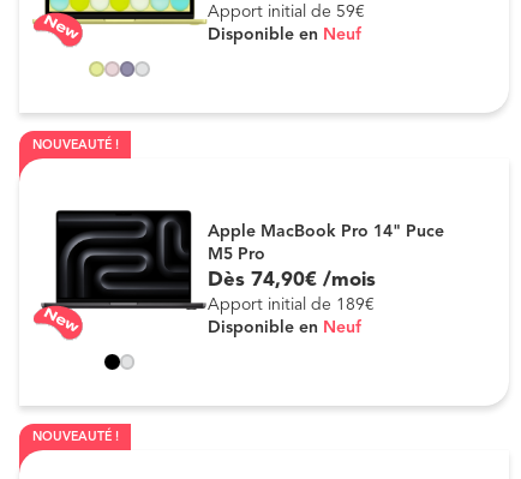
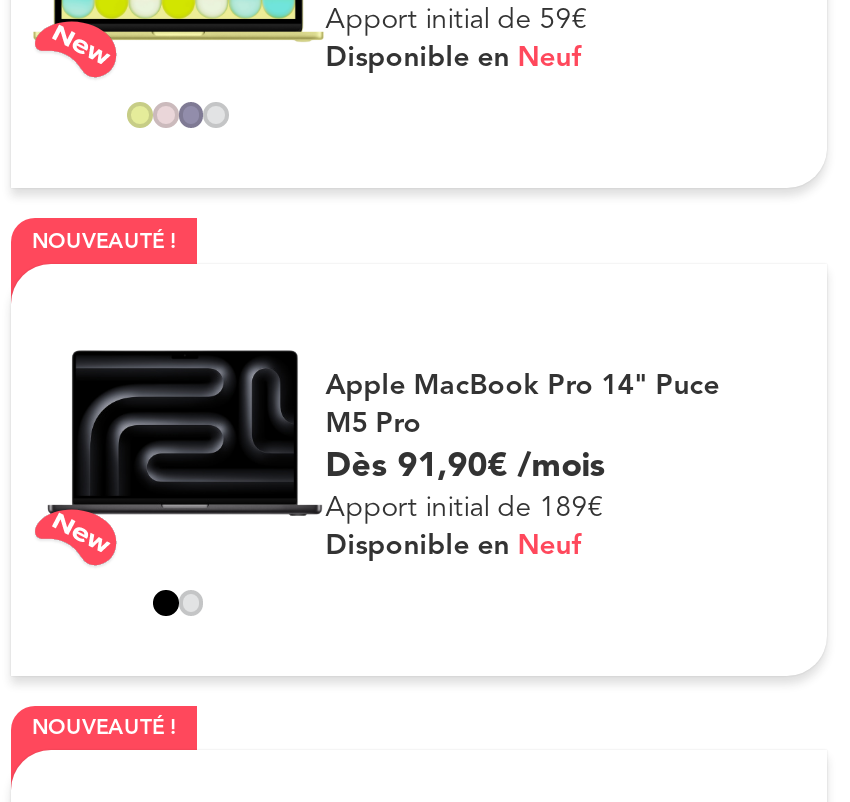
[208,270,376,290] Dès 74, 90€/mois -> [325,449,605,483] Dès 91, 90€/mois

